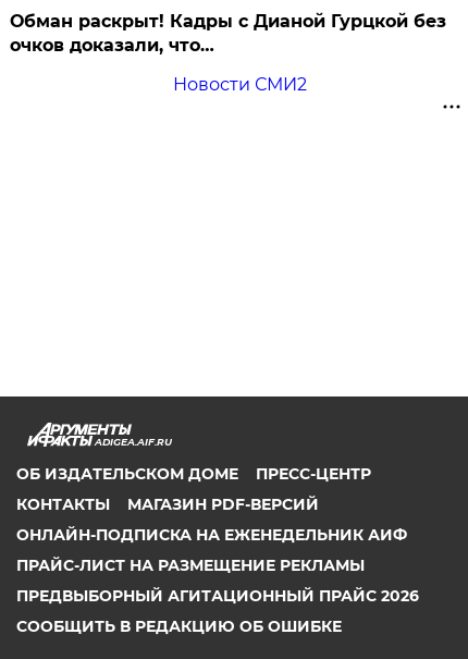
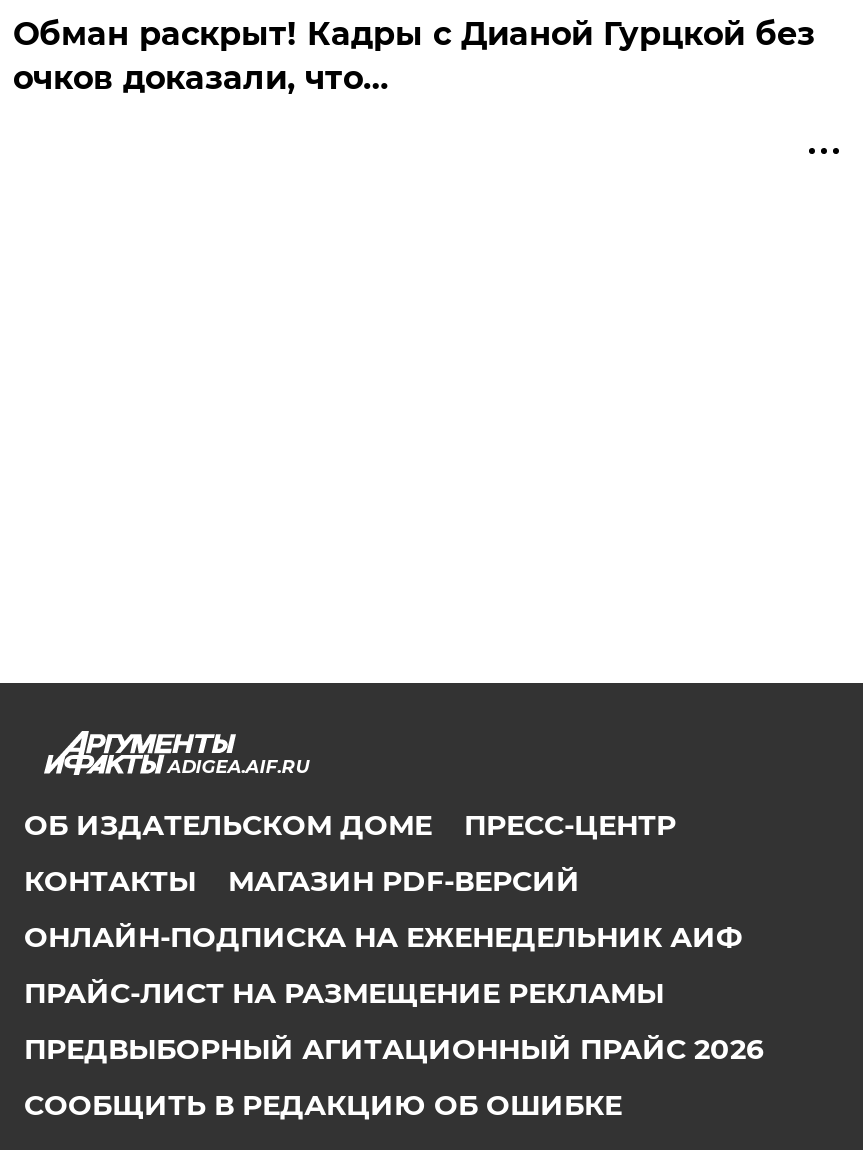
[173,74,307,95] Новости СМИ2 -> none

